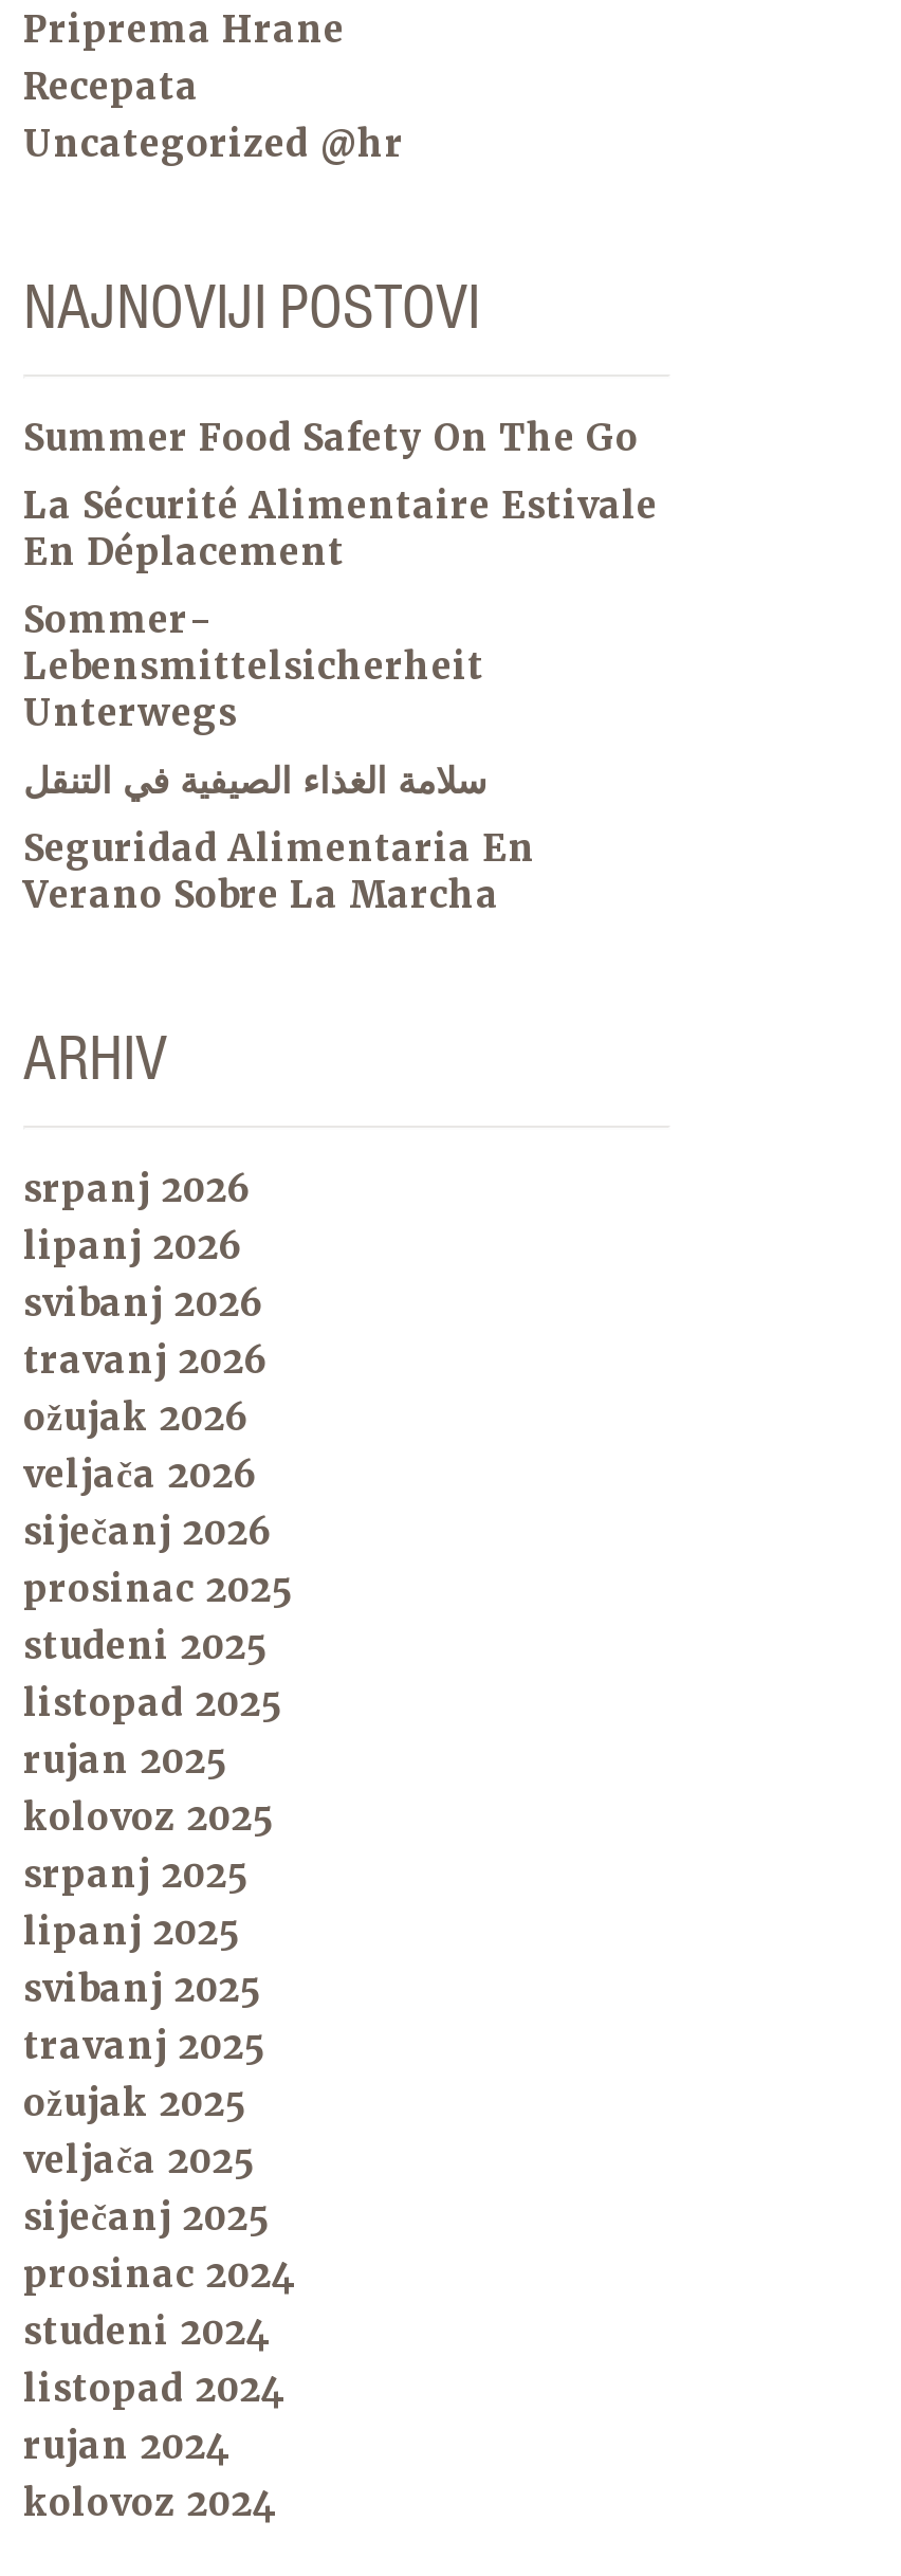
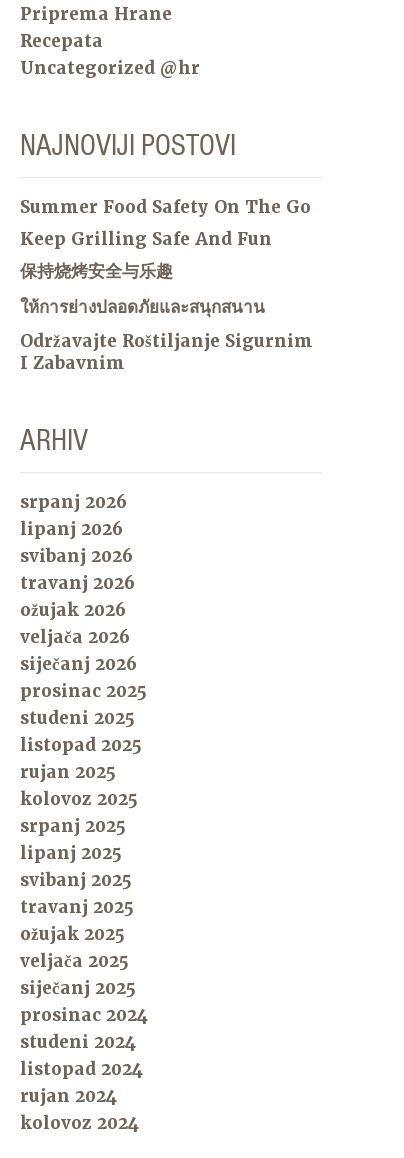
[23,483,658,576] La Sécurité Alimentaire Estivale | En Déplacement -> [20,228,272,250] Keep Grilling Safe And Fun
[23,597,484,737] Sommer- | Lebensmittelsicherheit | Unterwegs -> [20,260,173,282] 保持烧烤安全与乐趣
[23,758,486,804] سلامة الغذاء الصيفية في التنقل -> [20,296,265,318] ให้การย่างปลอดภัยและสนุกสนาน
[23,825,535,918] Seguridad Alimentaria En | Verano Sobre La Marcha -> [20,330,313,374] Održavajte Roštiljanje Sigurnim | I Zabavnim

